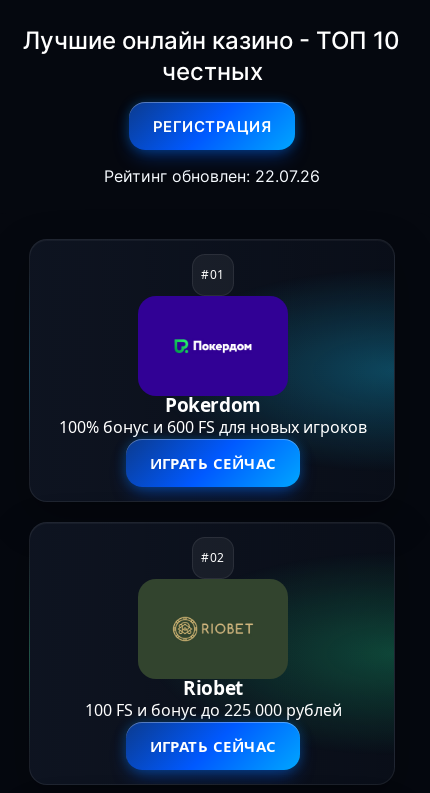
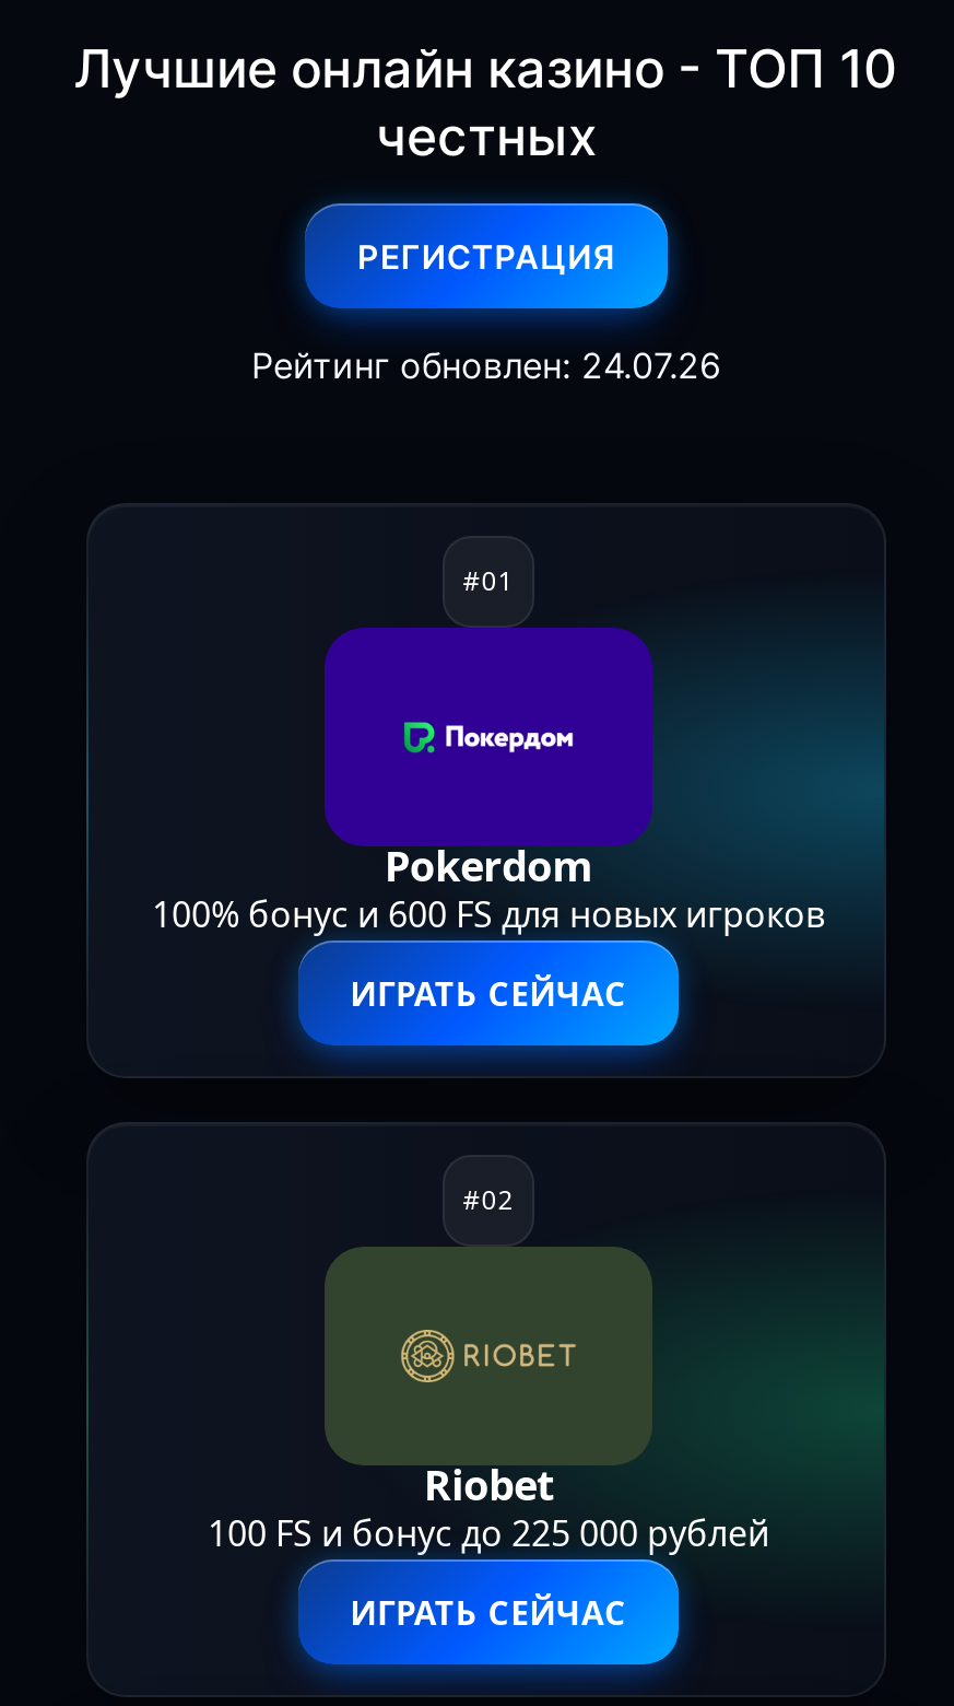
[104,166,320,186] Рейтинг обновлен: 22.07.26 -> [251,343,721,387] Рейтинг обновлен: 24.07.26

